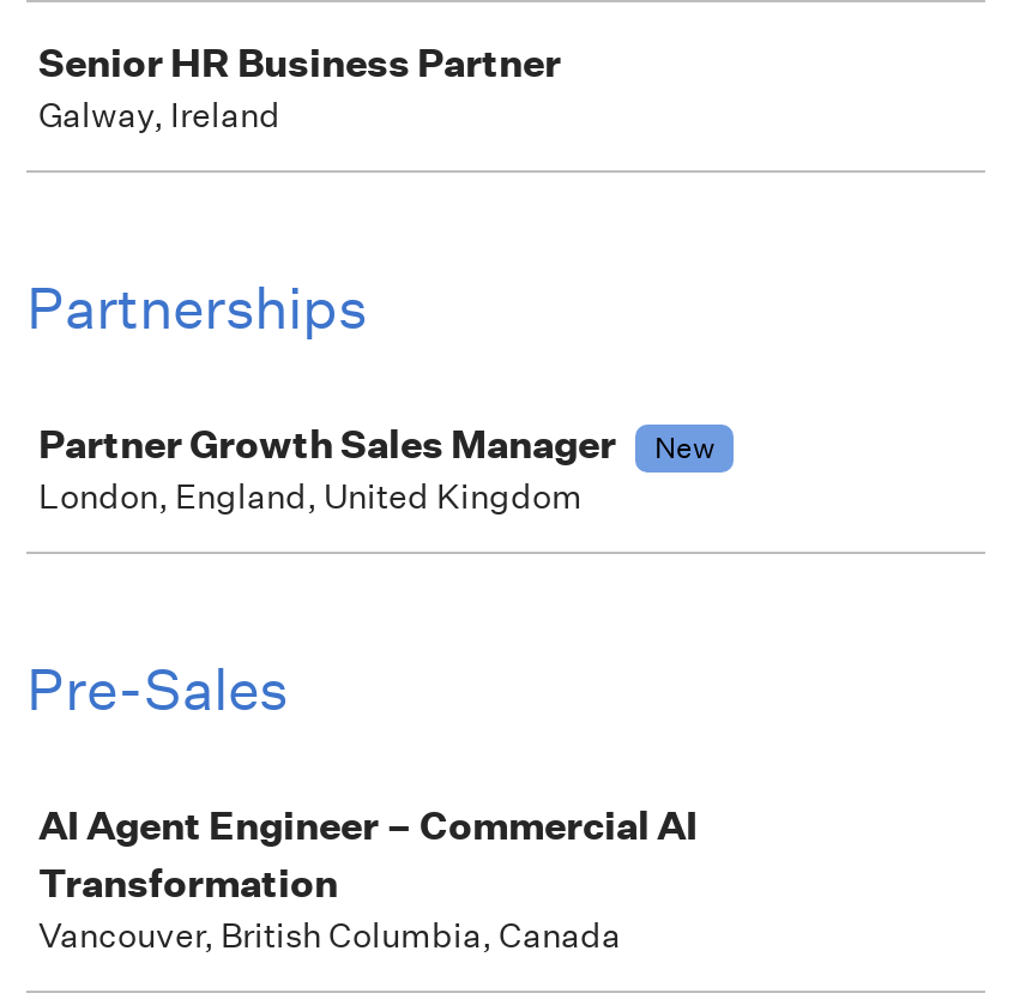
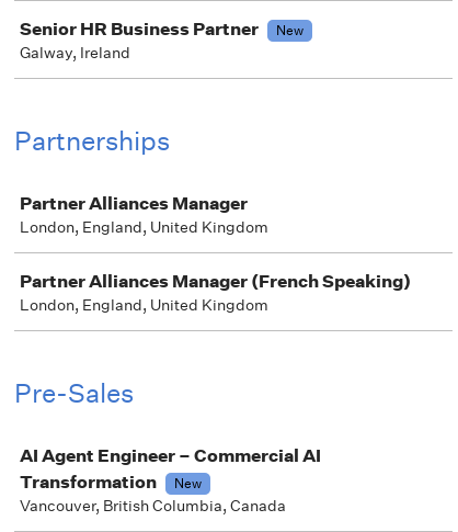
none -> [276,21,304,39] New
[38,420,714,468] Partner Growth Sales Manager | New -> [20,192,411,292] Partner Alliances Manager | London, England, United Kingdom | Partner Alliances Manager (French Speaking)
none -> [174,474,202,493] New

